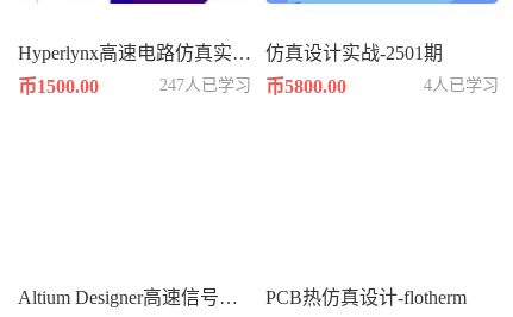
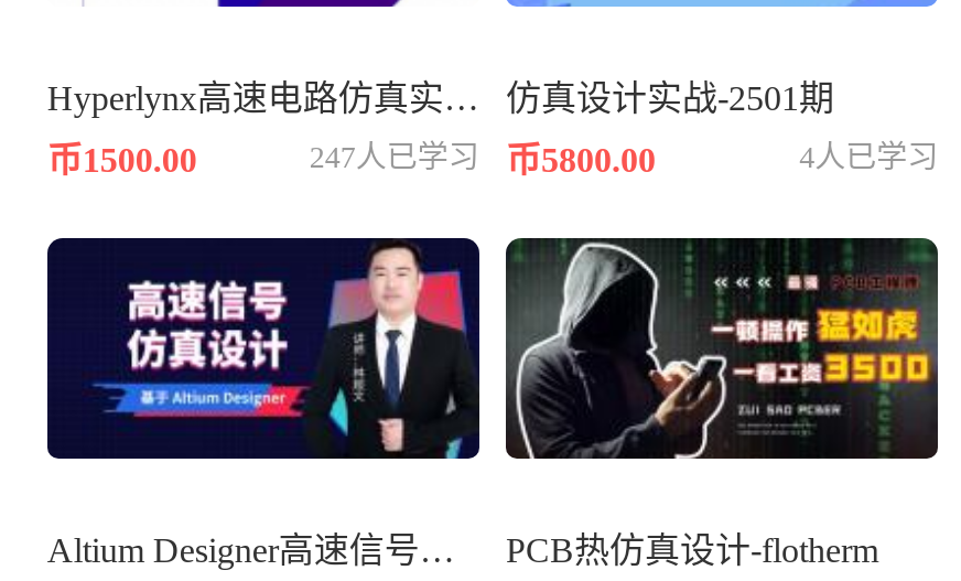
none -> [45,236,482,461] [image]
none -> [504,236,940,461] [image]

